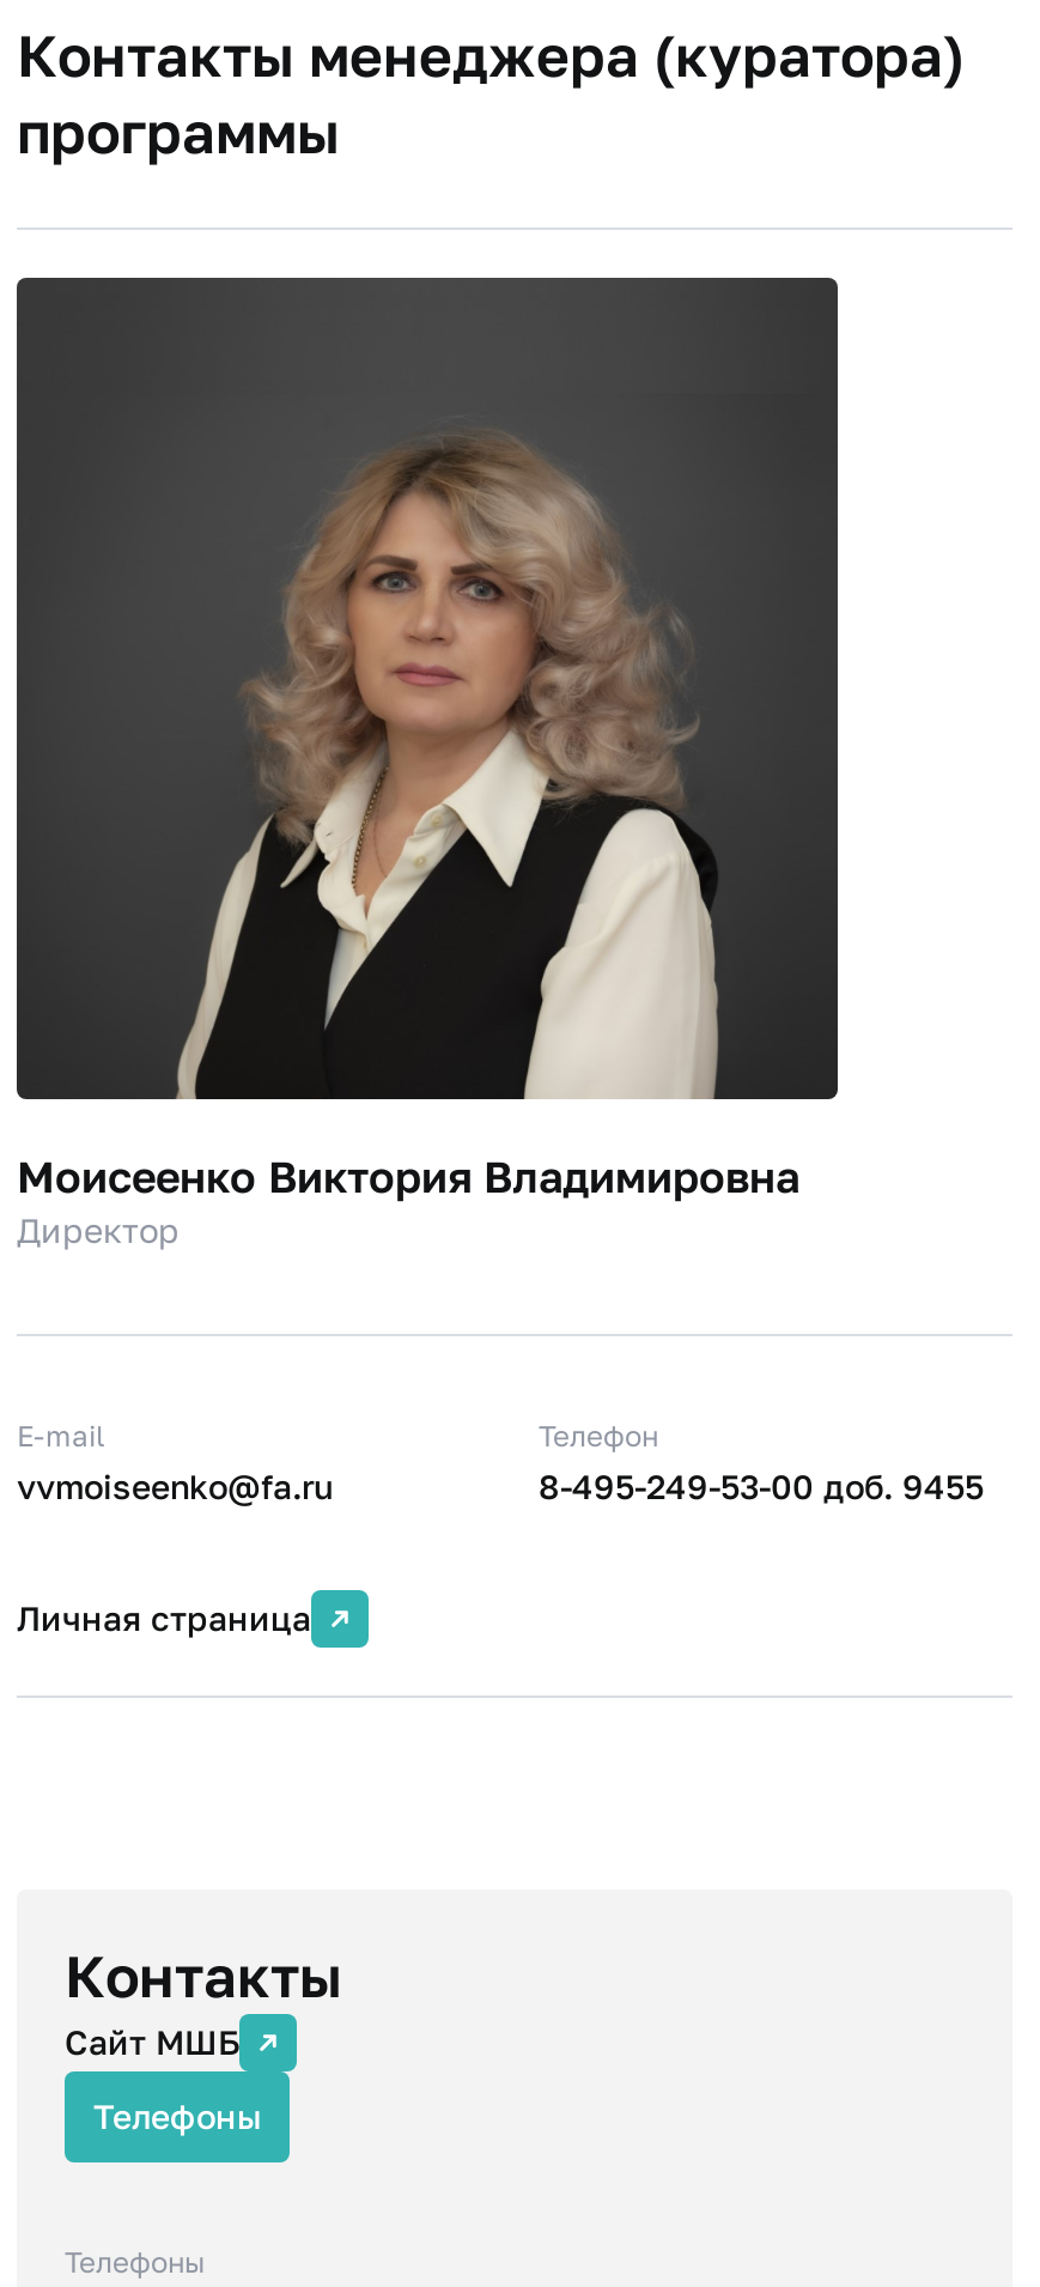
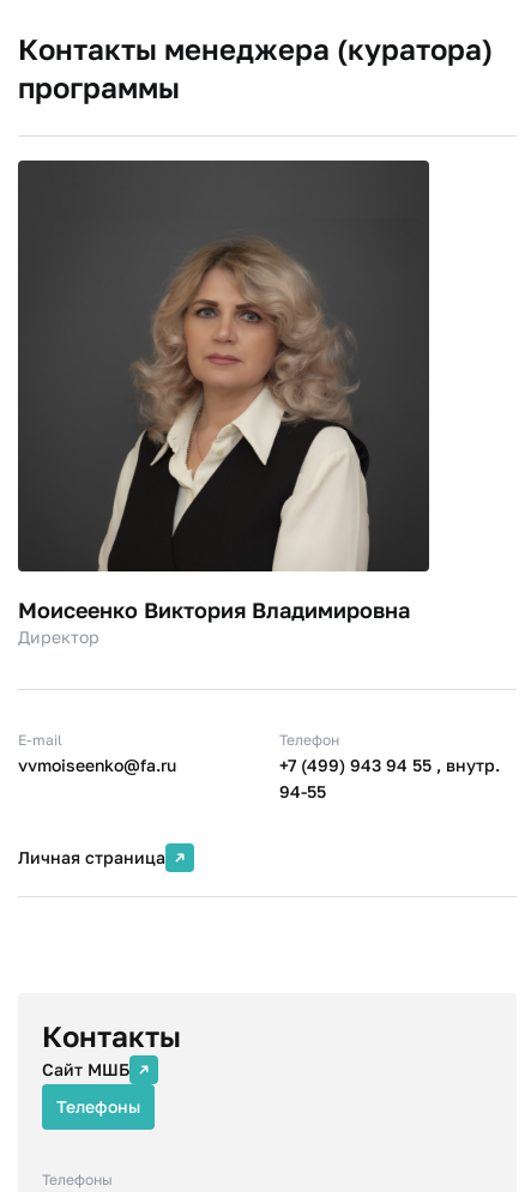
[539,1465,984,1506] 8-495-249-53-00 доб. 9455 -> [279,754,500,801] +7 (499) 943 94 55 , внутр. | 94-55

